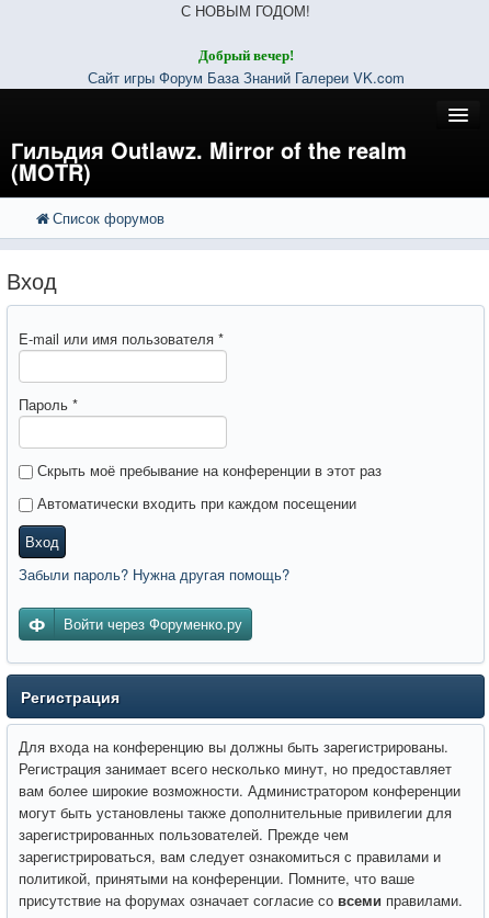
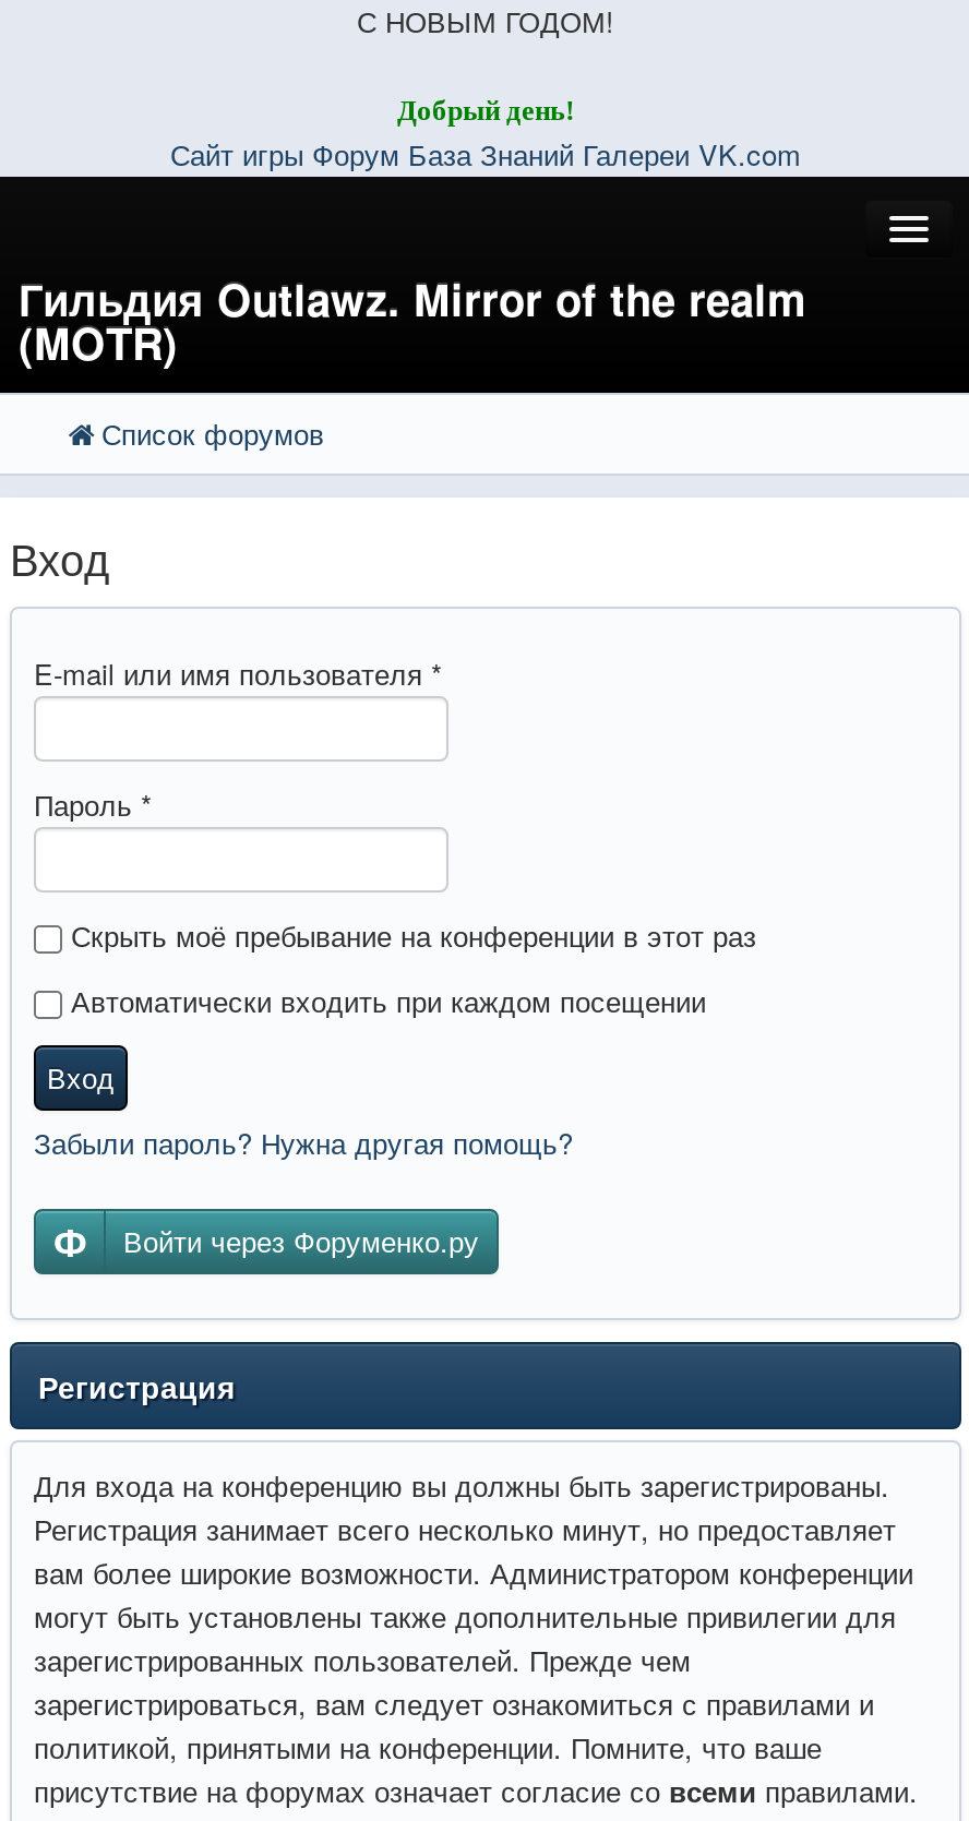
[198,47,293,64] Добрый вечер! -> [397,94,574,127] Добрый день!

